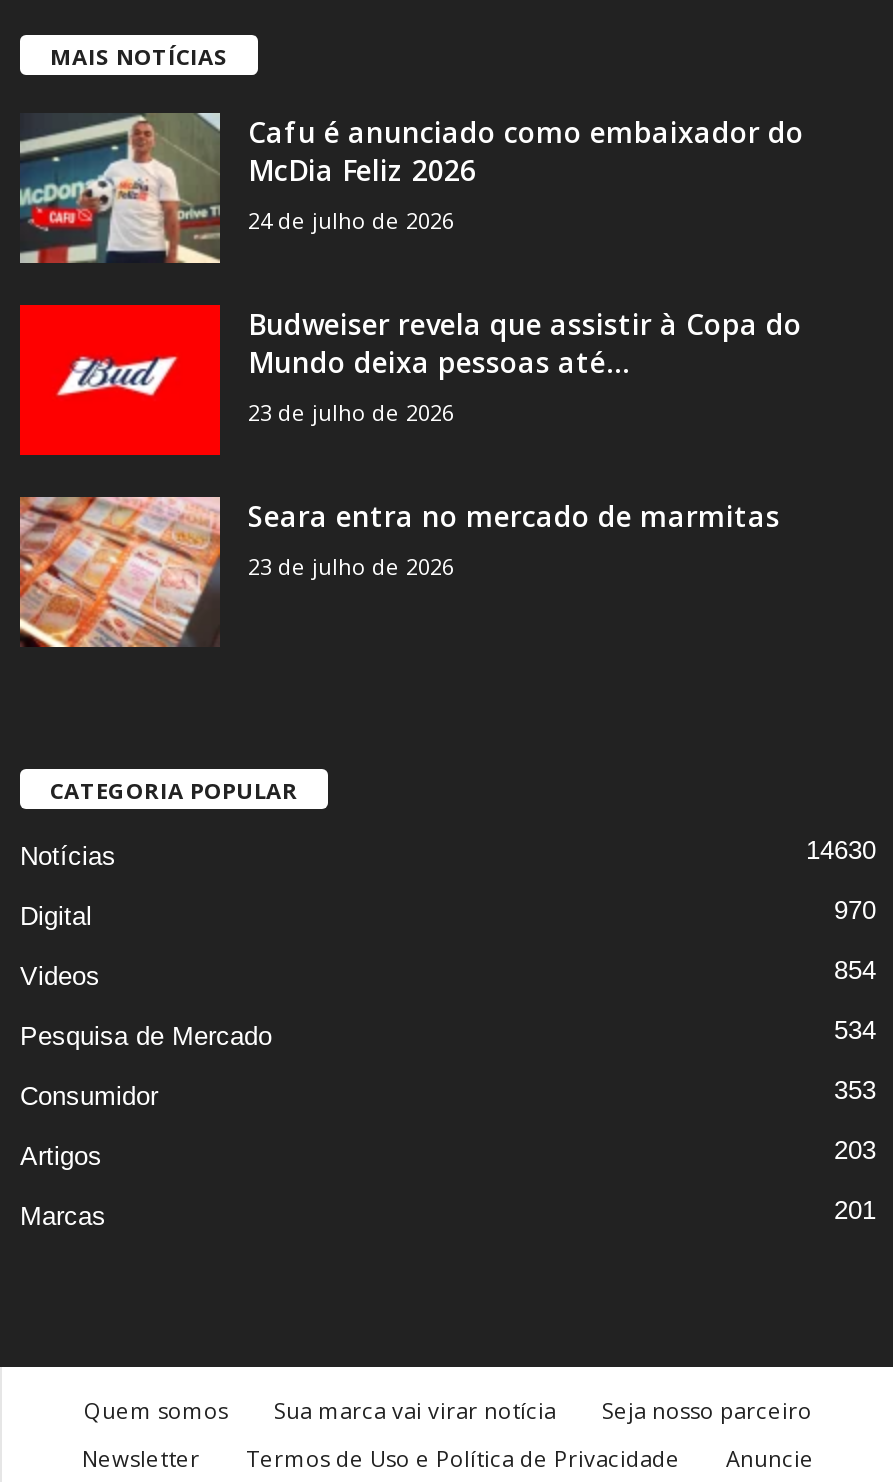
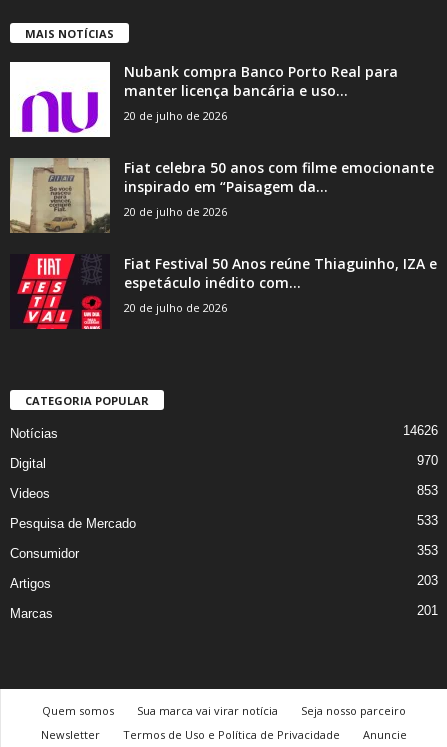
[18,113,804,265] [image] | Cafu é anunciado como embaixador do | McDia Feliz 2026 | 24 de julho de 2026 -> [9,61,398,138] [image] | Nubank compra Banco Porto Real para | manter licença bancária e uso... | 20 de julho de 2026
[18,303,802,457] [image] | Budweiser revela que assistir à Copa do | Mundo deixa pessoas até... | 23 de julho de 2026 -> [9,157,434,234] [image] | Fiat celebra 50 anos com filme emocionante | inspirado em “Paisagem da... | 20 de julho de 2026
[18,495,780,649] [image] | Seara entra no mercado de marmitas | 23 de julho de 2026 -> [10,253,437,330] [image] | Fiat Festival 50 Anos reúne Thiaguinho, IZA e | espetáculo inédito com... | 20 de julho de 2026
[806,835,876,865] 14630 -> [403,423,438,438] 14626
[834,955,876,985] 854 -> [417,483,438,498] 853
[834,1015,876,1045] 534 -> [417,513,438,528] 533

